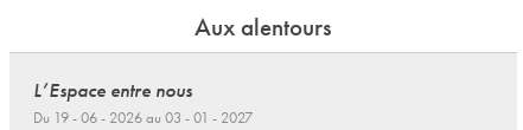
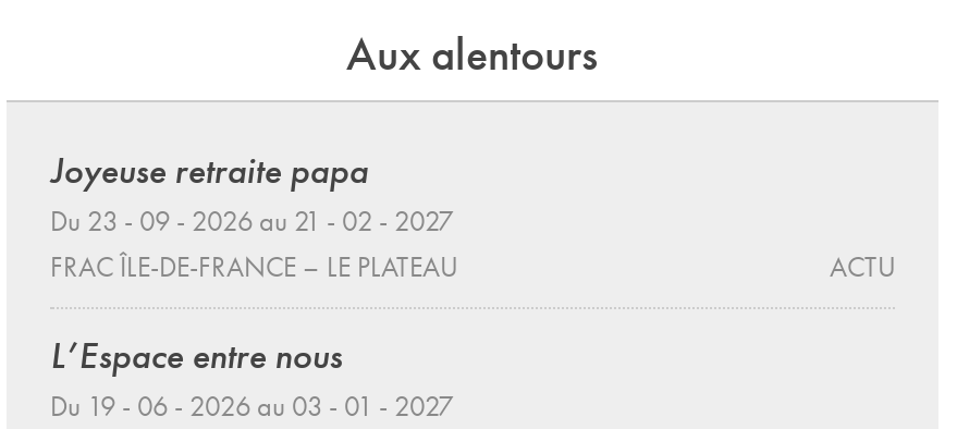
none -> [50,146,895,285] Joyeuse retraite papa | Du 23 - 09 - 2026 au 21 - 02 - 2027 | FRAC ÎLE-DE-FRANCE – LE PLATEAU | ACTU

